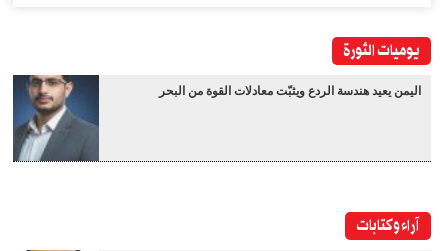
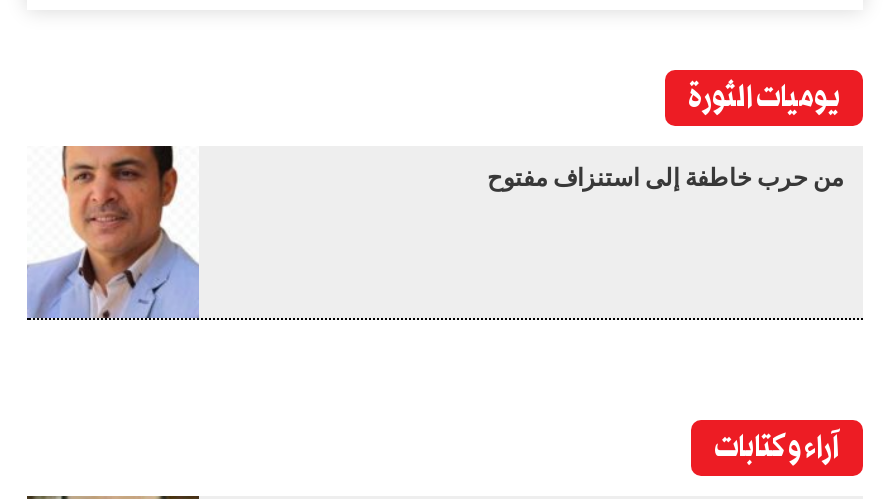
[12,74,100,162] [image] -> [27,143,199,321] [image]
[159,84,421,98] اليمن يعيد هندسة الردع ويثبّت معادلات القوة من البحر -> [487,164,843,192] من حرب خاطفة إلى استنزاف مفتوح

